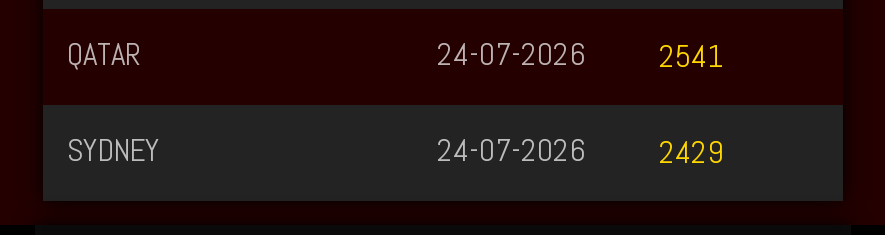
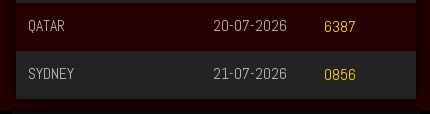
[437,36,585,76] 24-07-2026 -> [213,16,287,36] 20-07-2026
[659,37,723,77] 2541 -> [324,17,356,37] 6387
[437,132,585,172] 24-07-2026 -> [213,64,287,84] 21-07-2026
[659,133,723,173] 2429 -> [324,65,356,85] 0856

